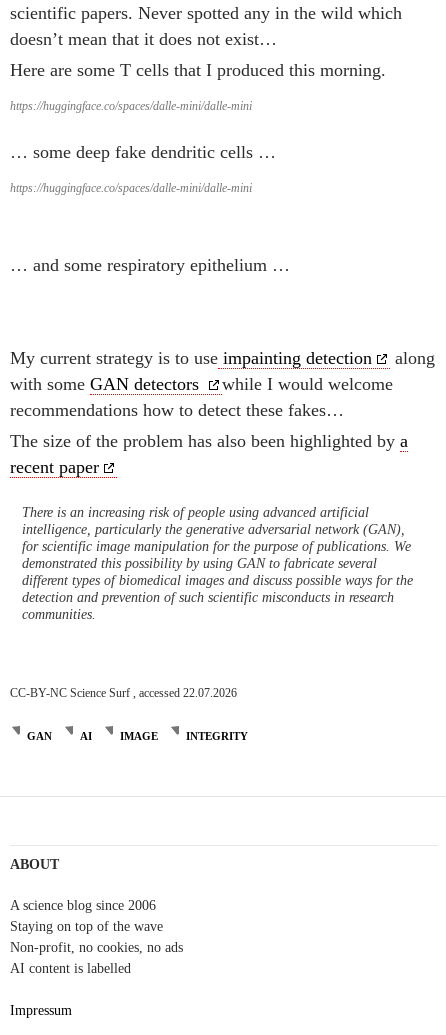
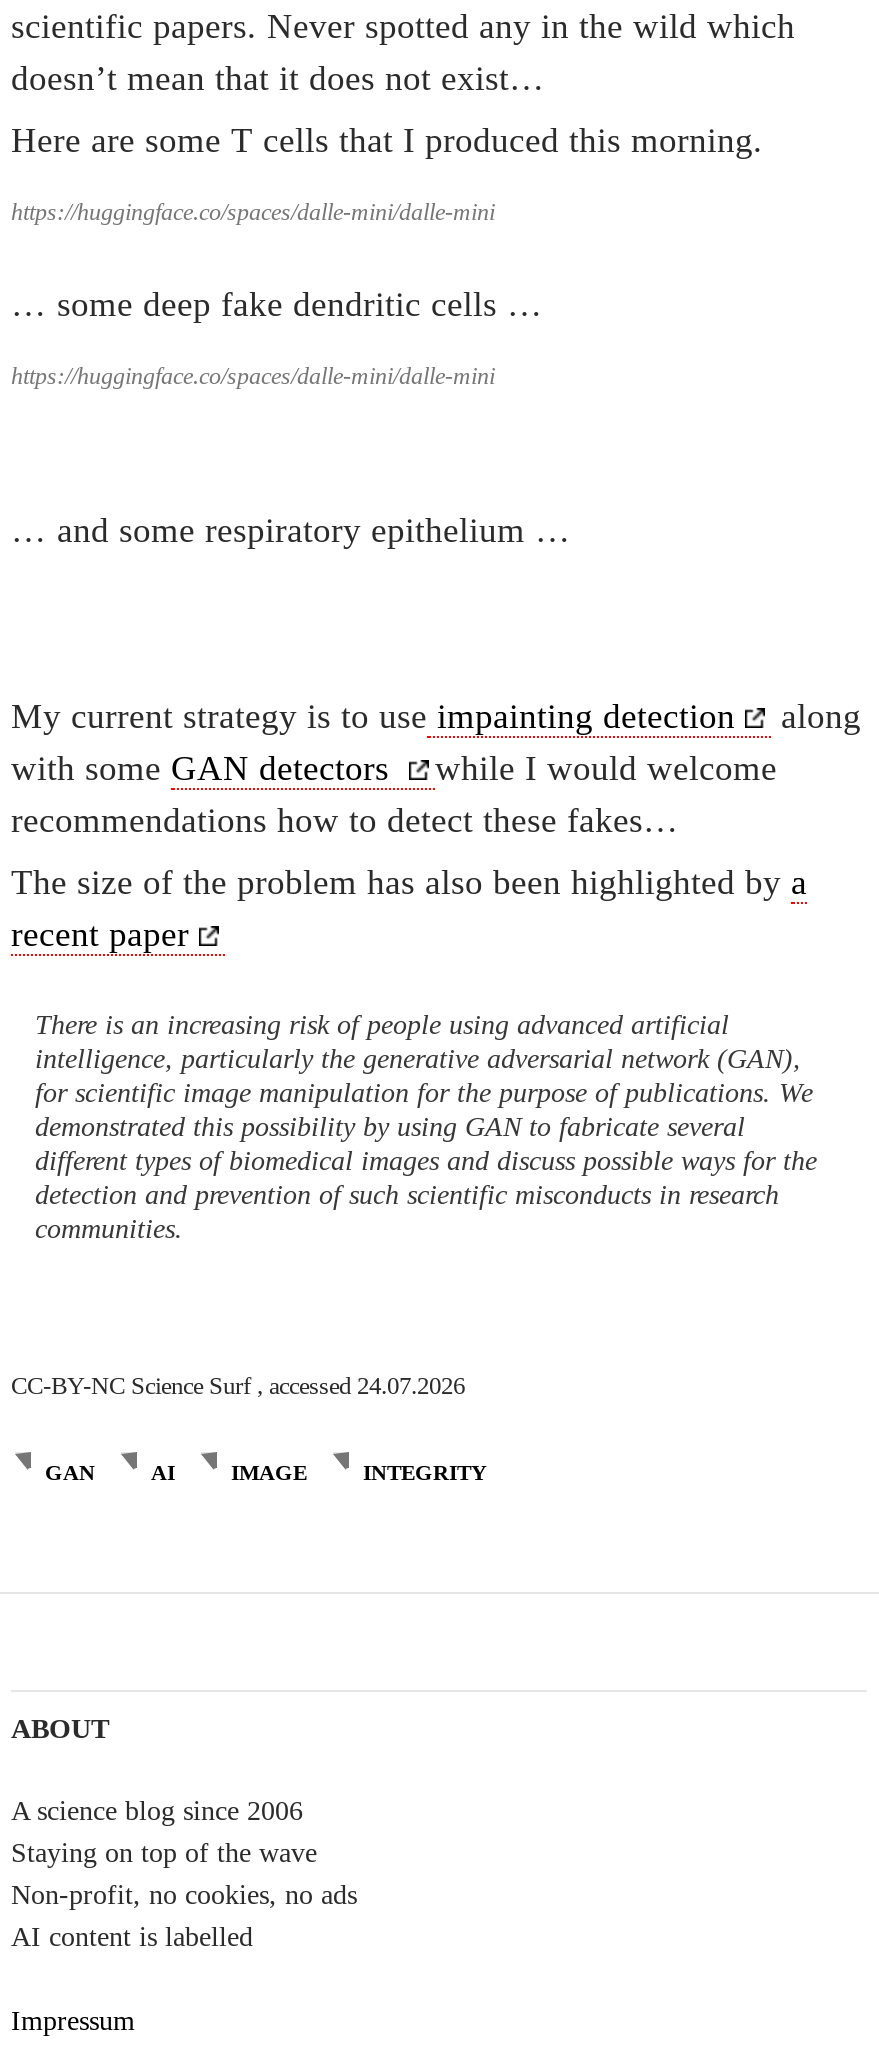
[10,686,237,700] CC-BY-NC Science Surf , accessed 22.07.2026 -> [11,1372,465,1400] CC-BY-NC Science Surf , accessed 24.07.2026

